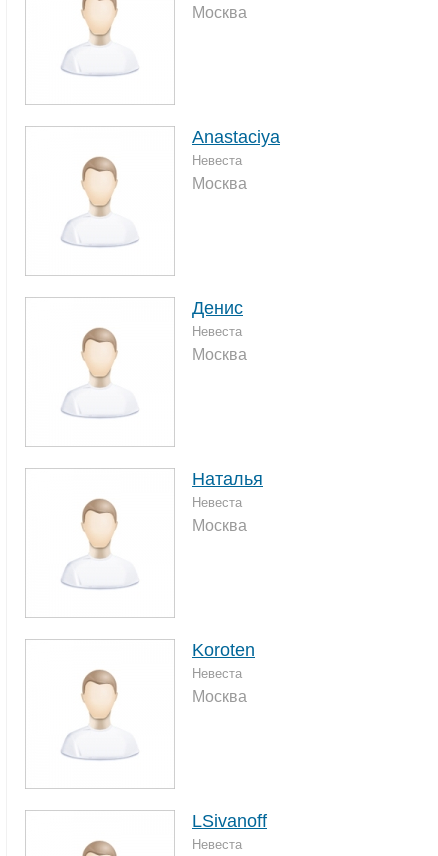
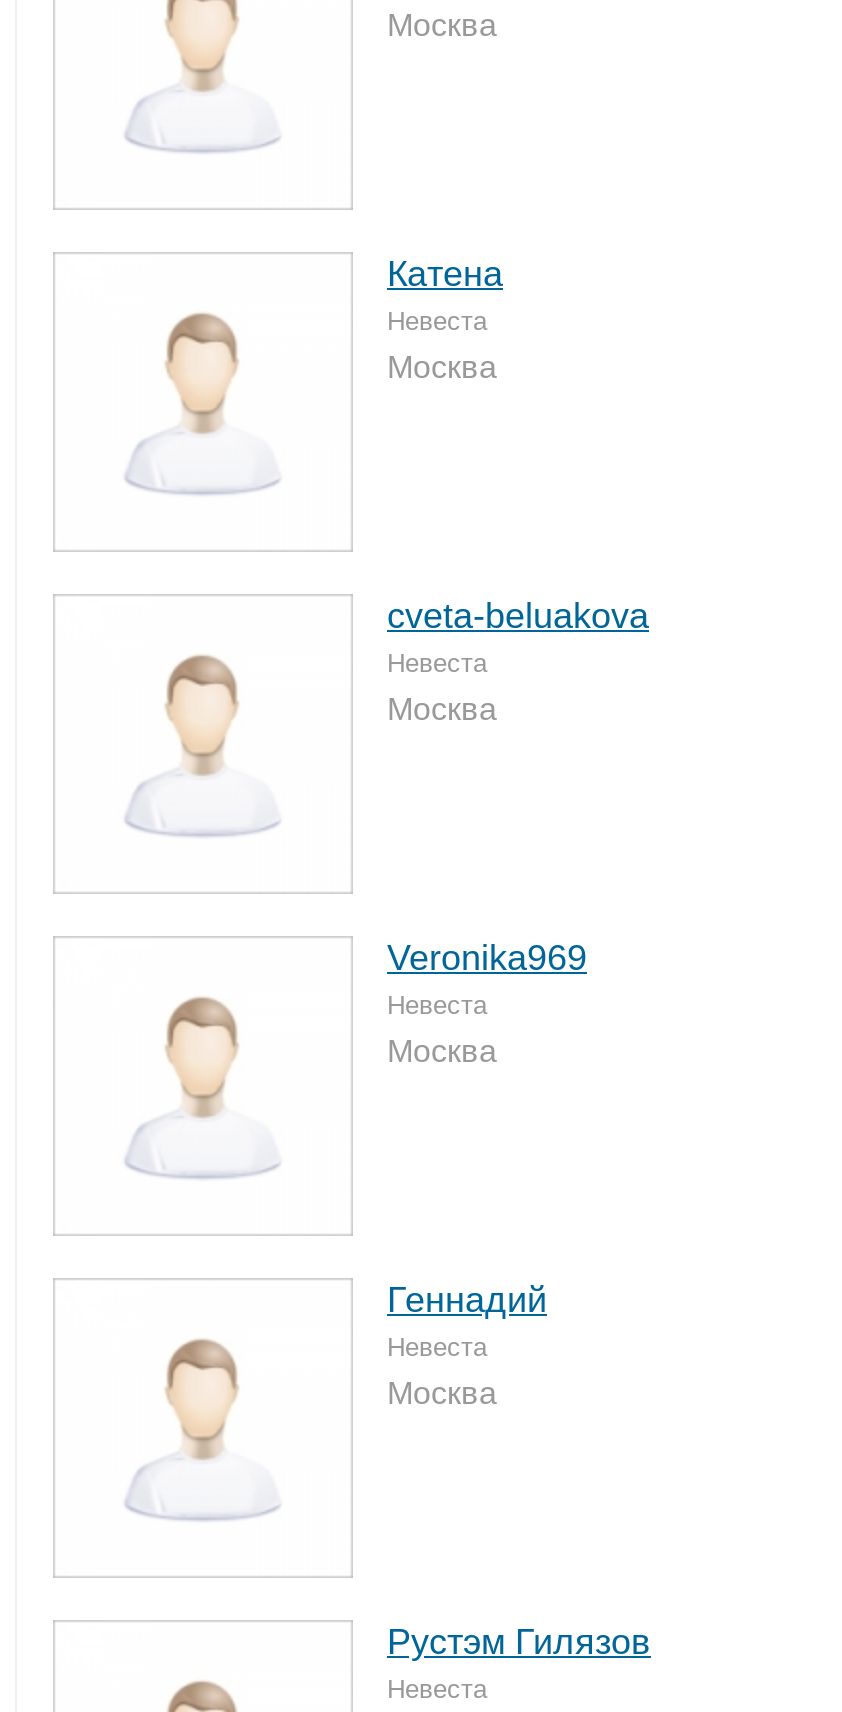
[192,127,280,147] Anastaciya -> [387,254,503,294] Катена
[192,298,243,318] Денис -> [387,596,649,636] cveta-beluakova
[192,469,263,489] Наталья -> [387,938,587,978] Veronika969
[192,640,255,660] Koroten -> [387,1280,547,1320] Геннадий
[192,811,267,831] LSivanoff -> [387,1622,651,1662] Рустэм Гилязов

